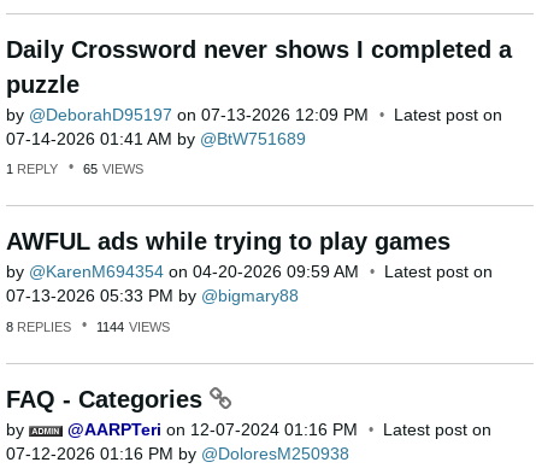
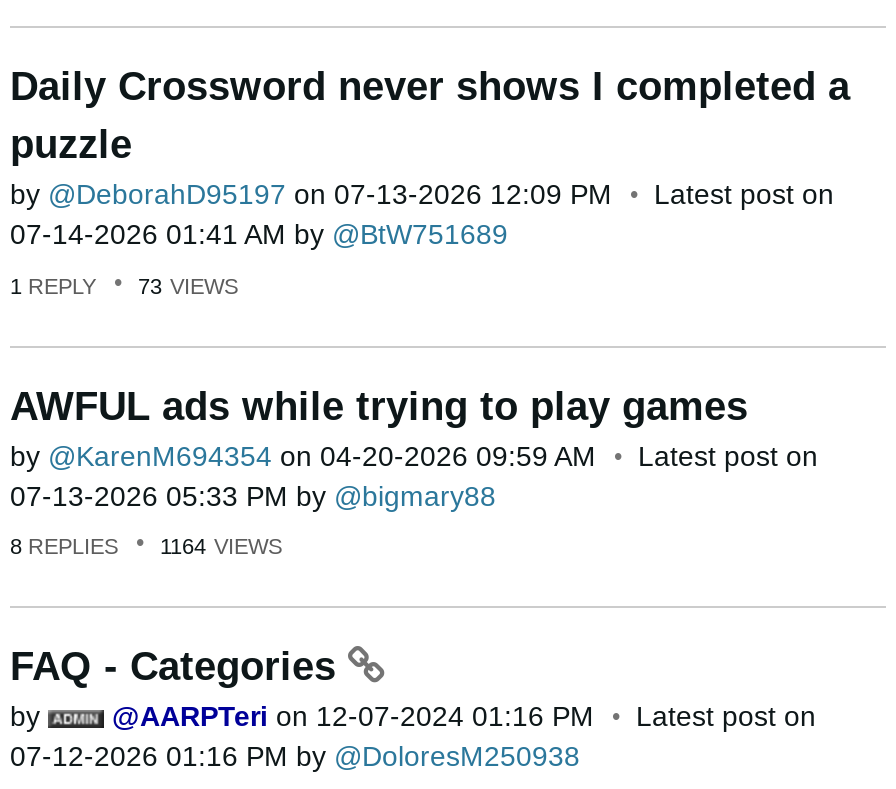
[6,162,143,176] 1 REPLY 65 VIEWS -> [10,273,238,297] 1 REPLY 73 VIEWS
[6,319,170,334] 8 REPLIES 1144 VIEWS -> [10,534,282,558] 8 REPLIES 1164 VIEWS

